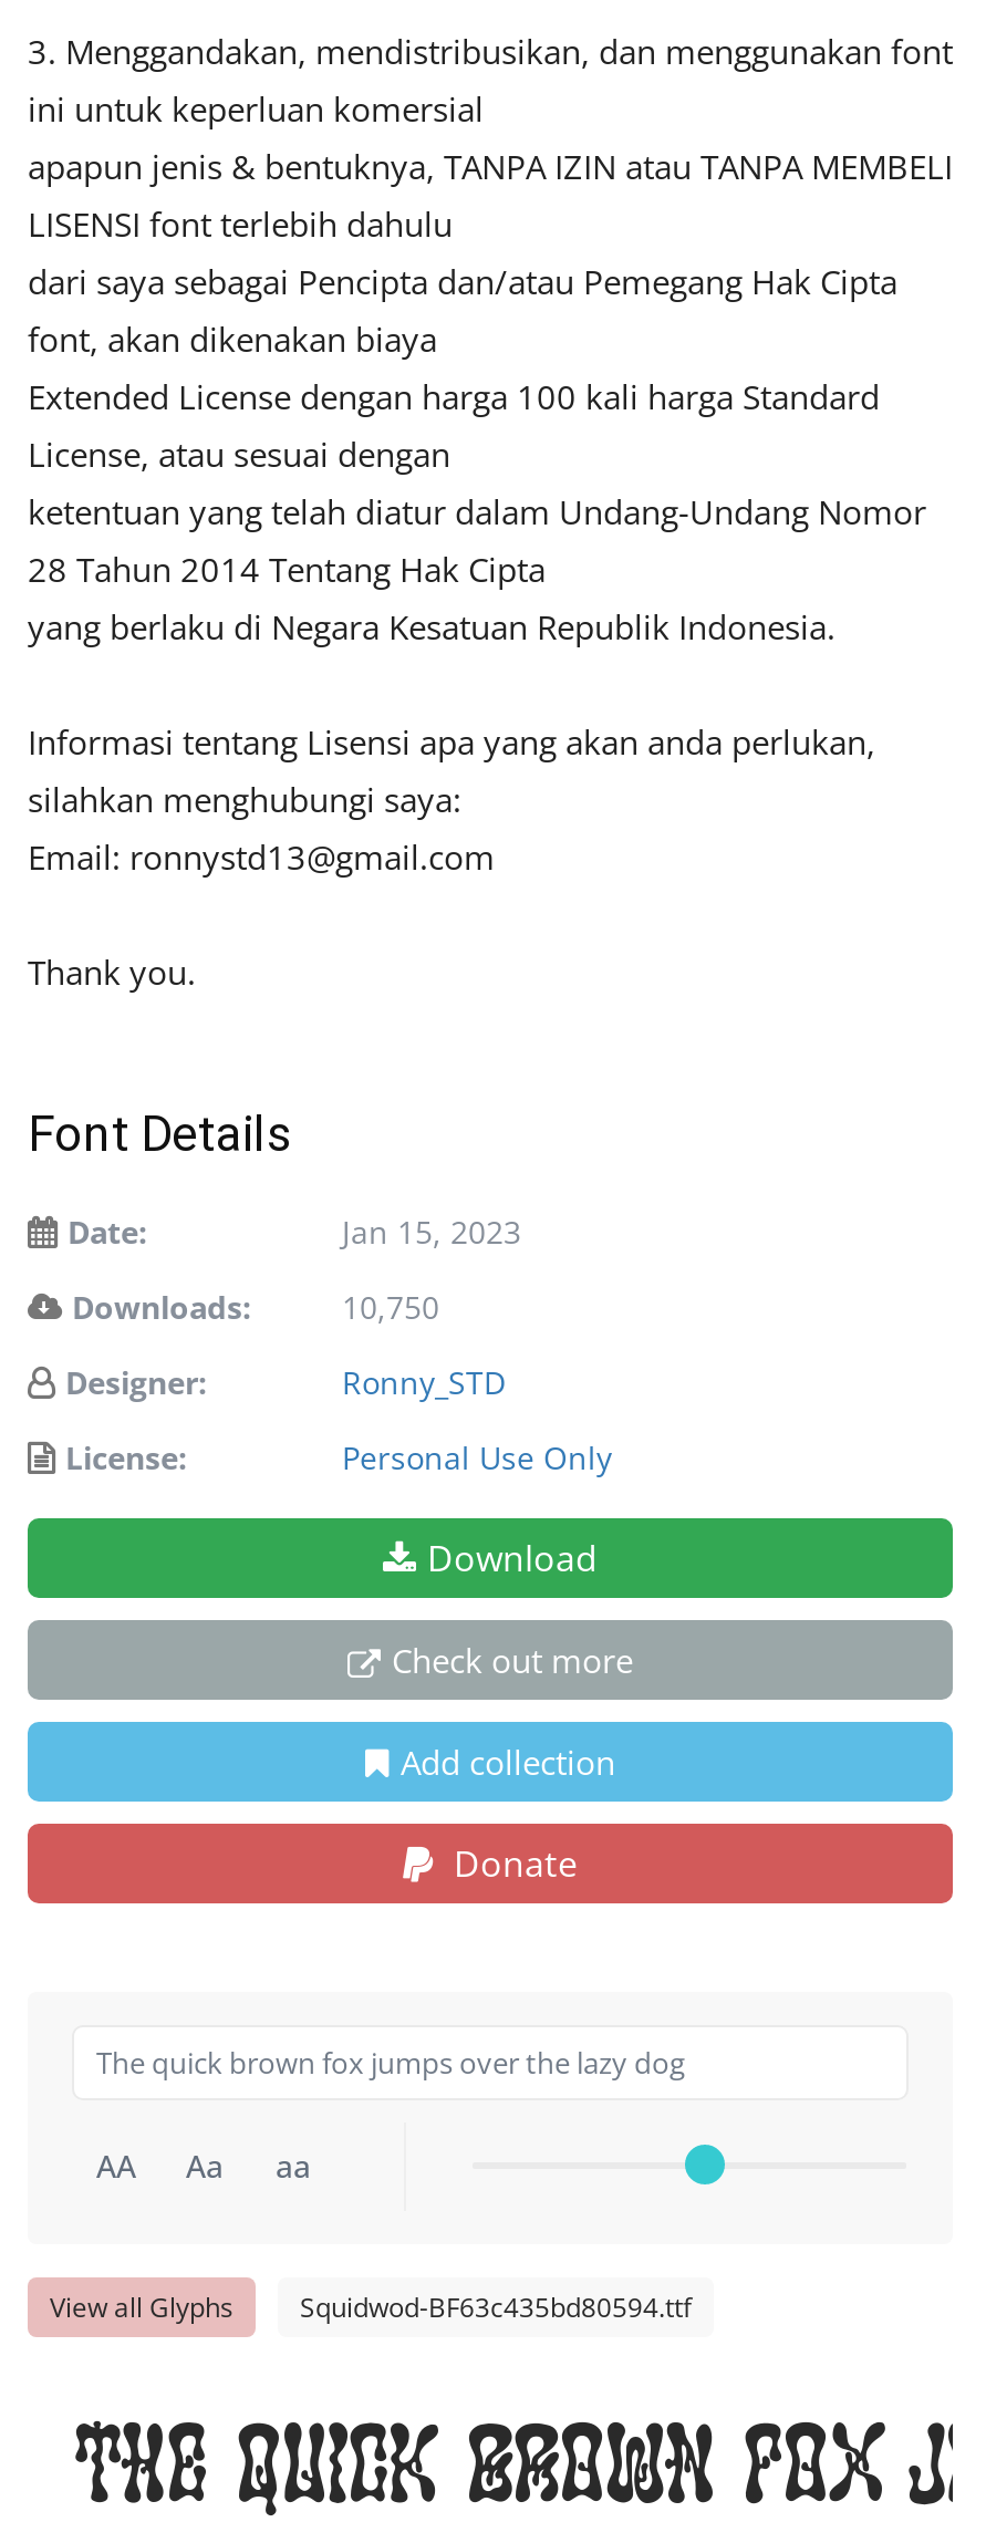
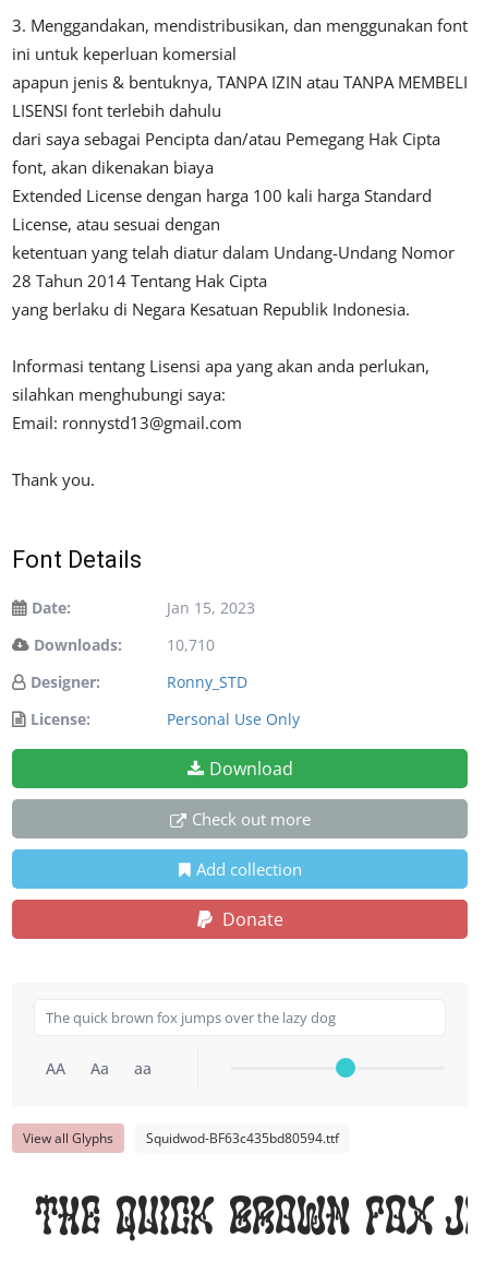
[342,1287,439,1329] 10,750 -> [167,635,215,655] 10,710

